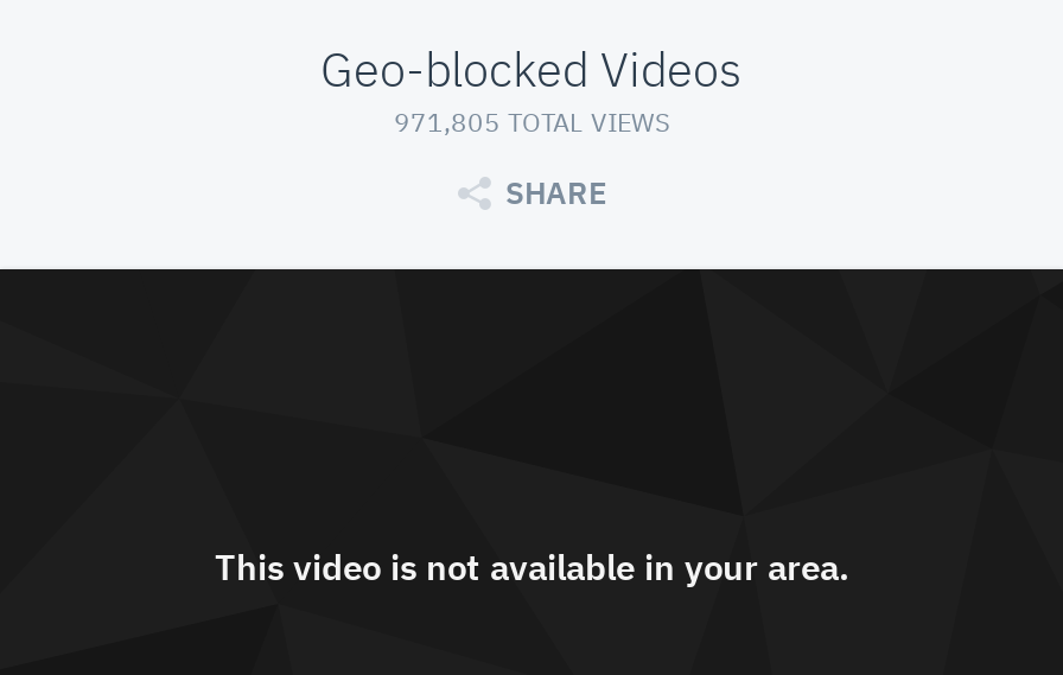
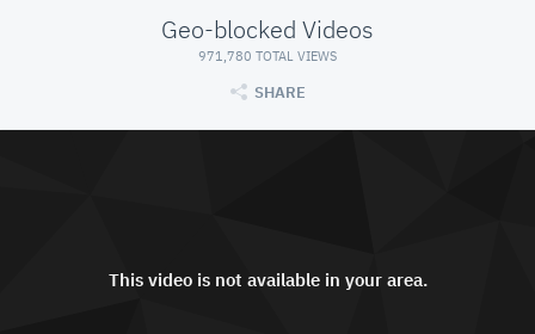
[394,106,669,139] 971,805 TOTAL VIEWS -> [198,48,337,64] 971,780 TOTAL VIEWS

